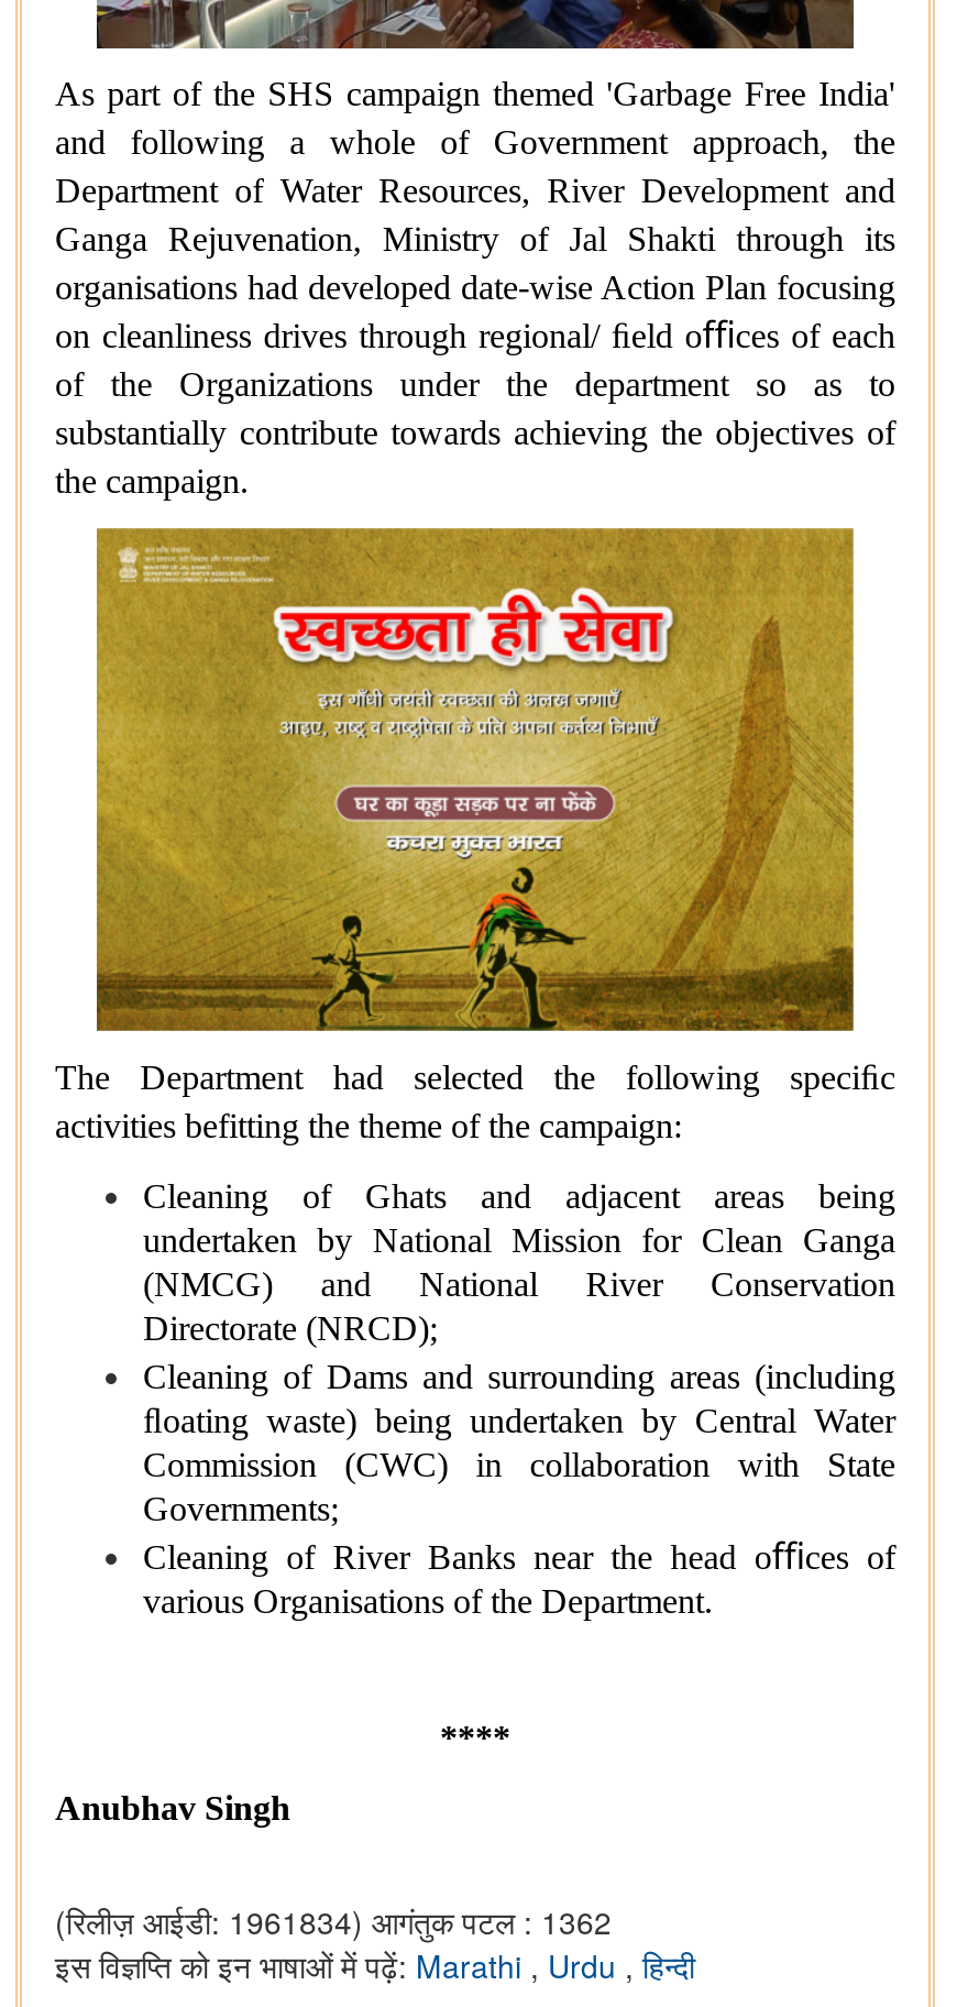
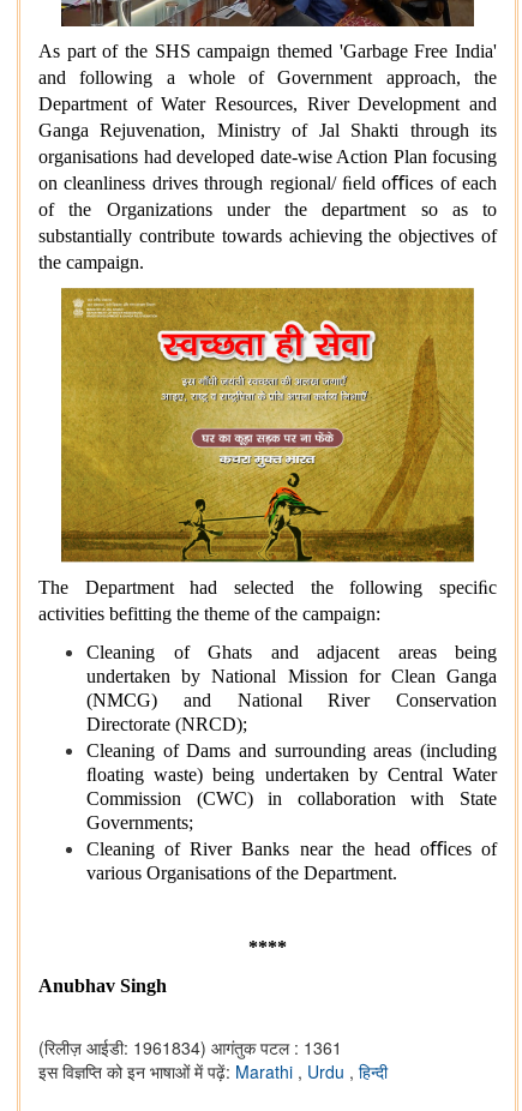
[55,1900,612,1944] (रिलीज़ आईडी: 1961834) आगंतुक पटल : 1362 -> [38,1036,342,1060] (रिलीज़ आईडी: 1961834) आगंतुक पटल : 1361

